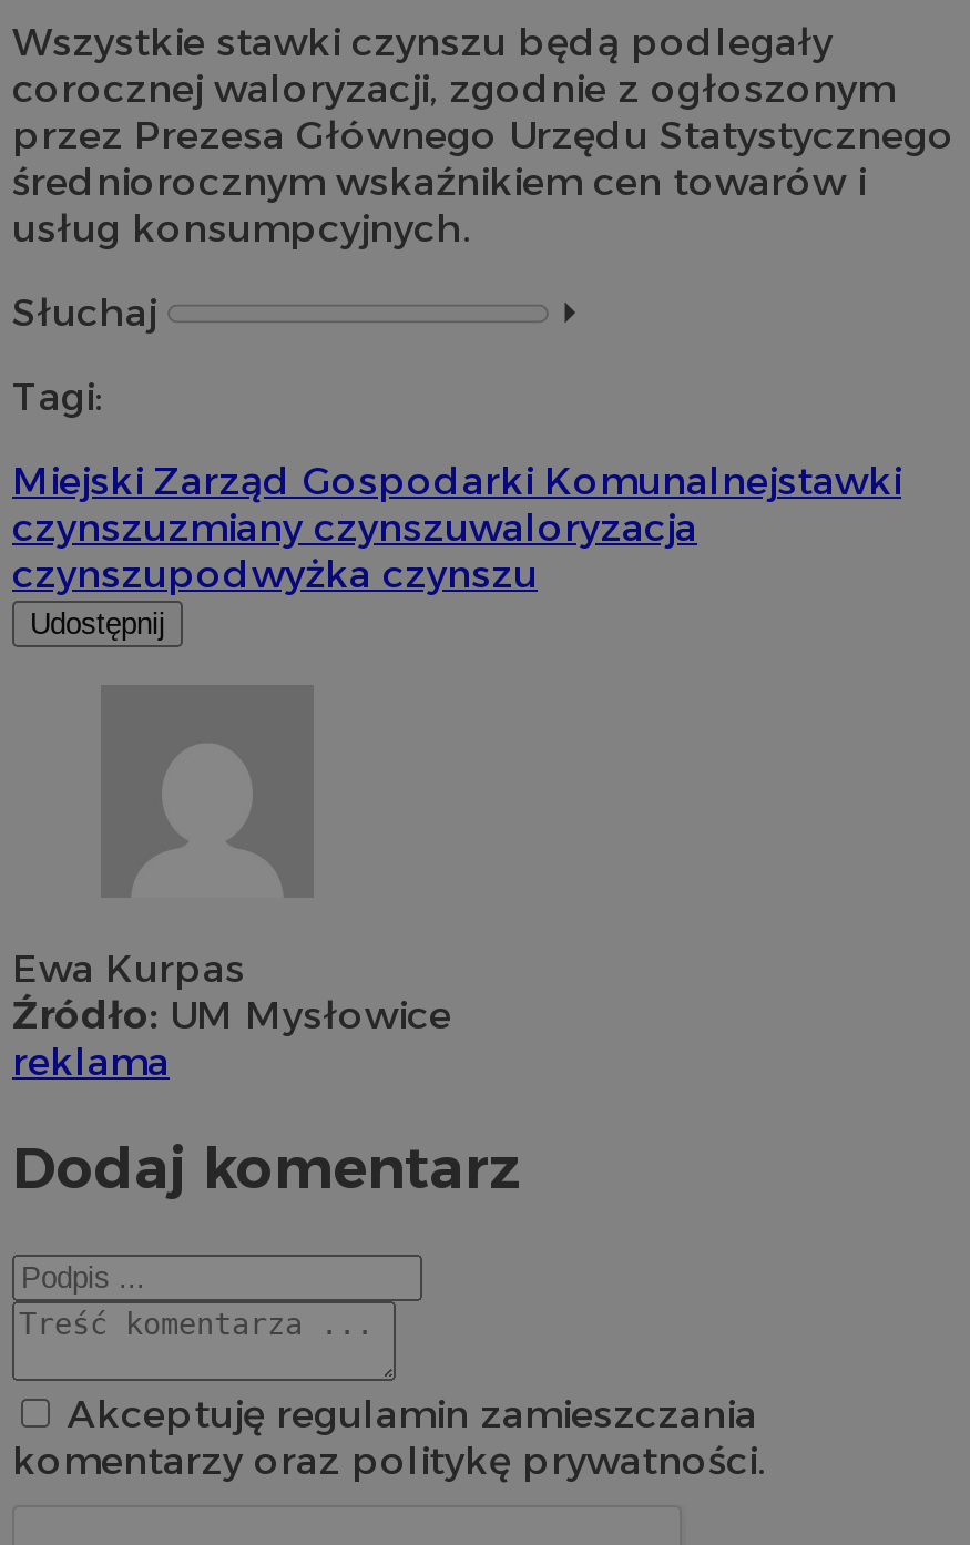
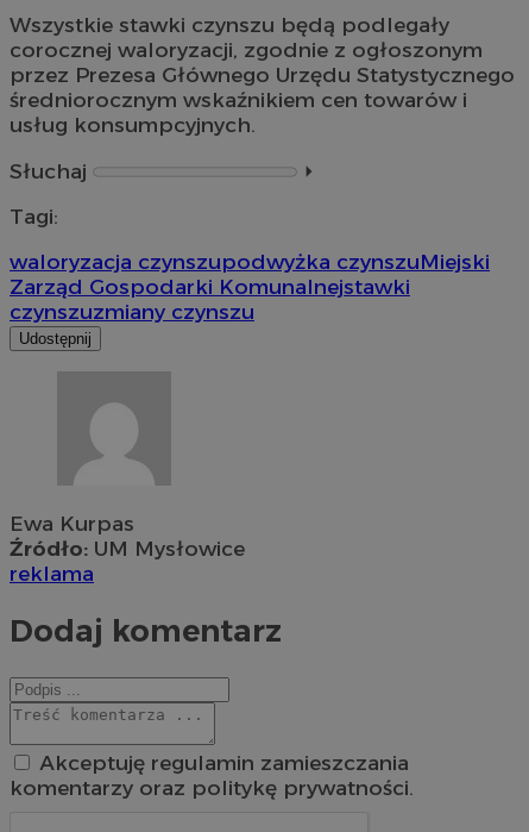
[12,456,901,596] Miejski Zarząd Gospodarki Komunalnejstawki | czynszuzmiany czynszuwaloryzacja | czynszupodwyżka czynszu -> [10,249,490,324] waloryzacja czynszupodwyżka czynszuMiejski | Zarząd Gospodarki Komunalnejstawki | czynszuzmiany czynszu

